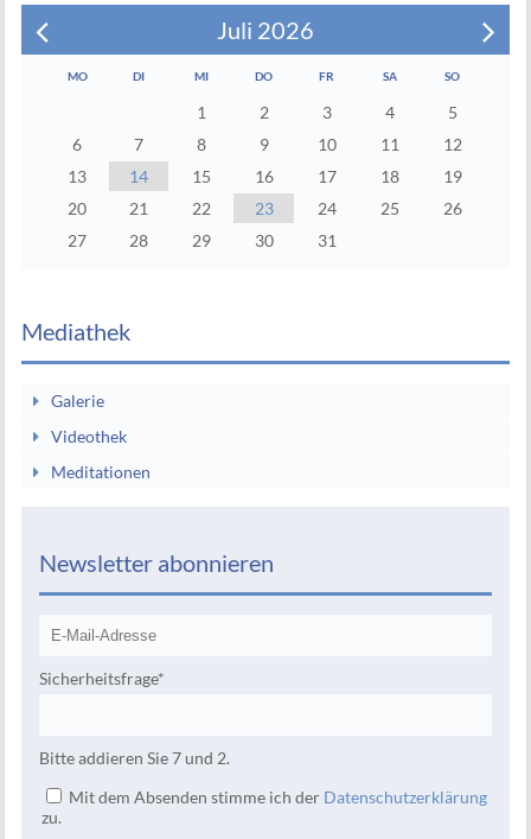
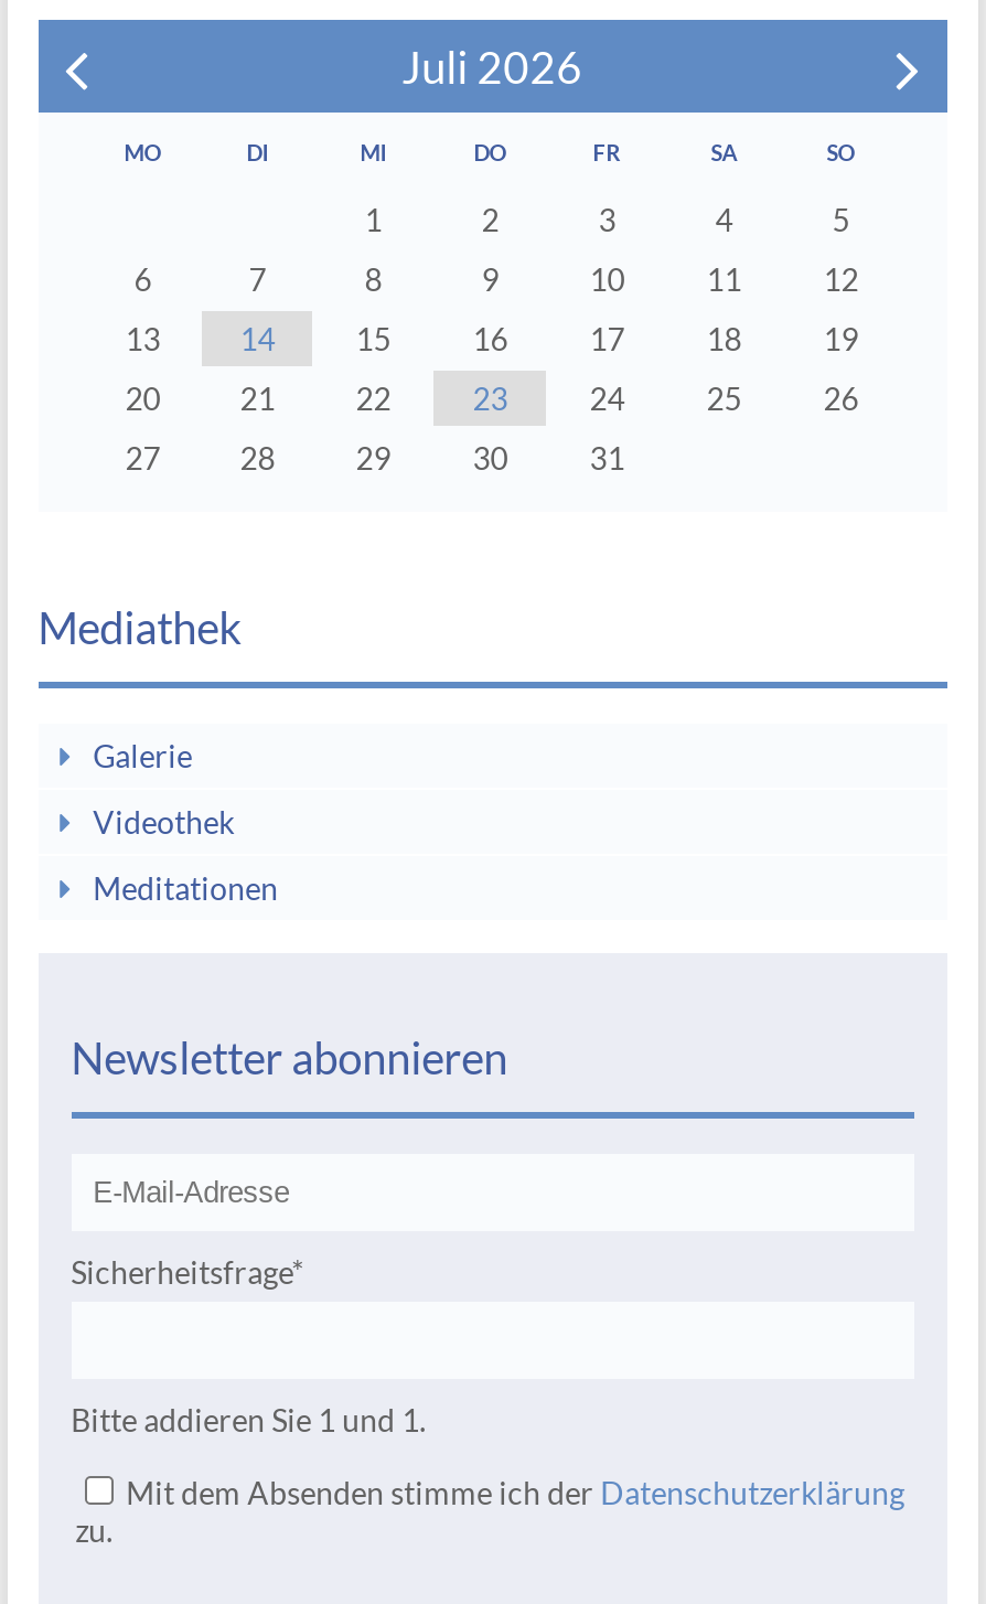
[39,748,229,768] Bitte addieren Sie 7 und 2. -> [71,1402,426,1439] Bitte addieren Sie 1 und 1.

